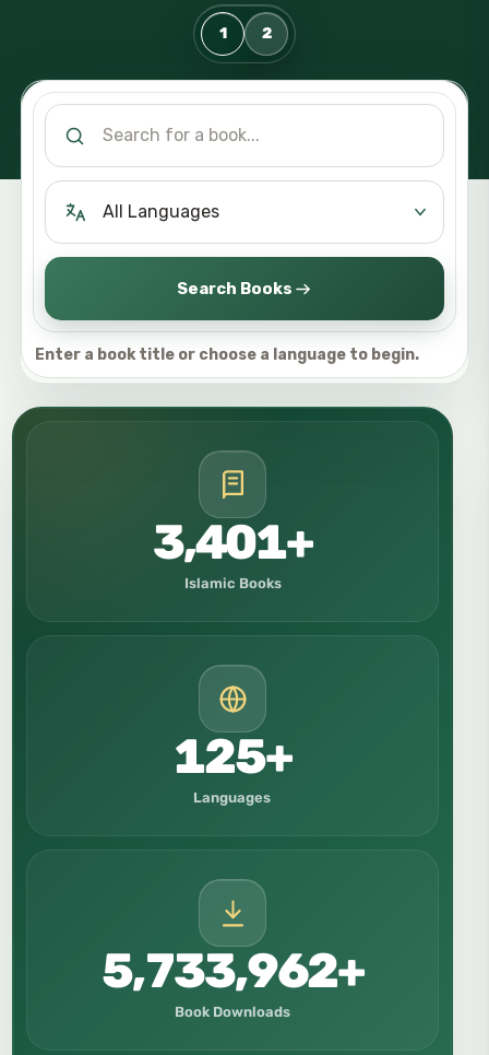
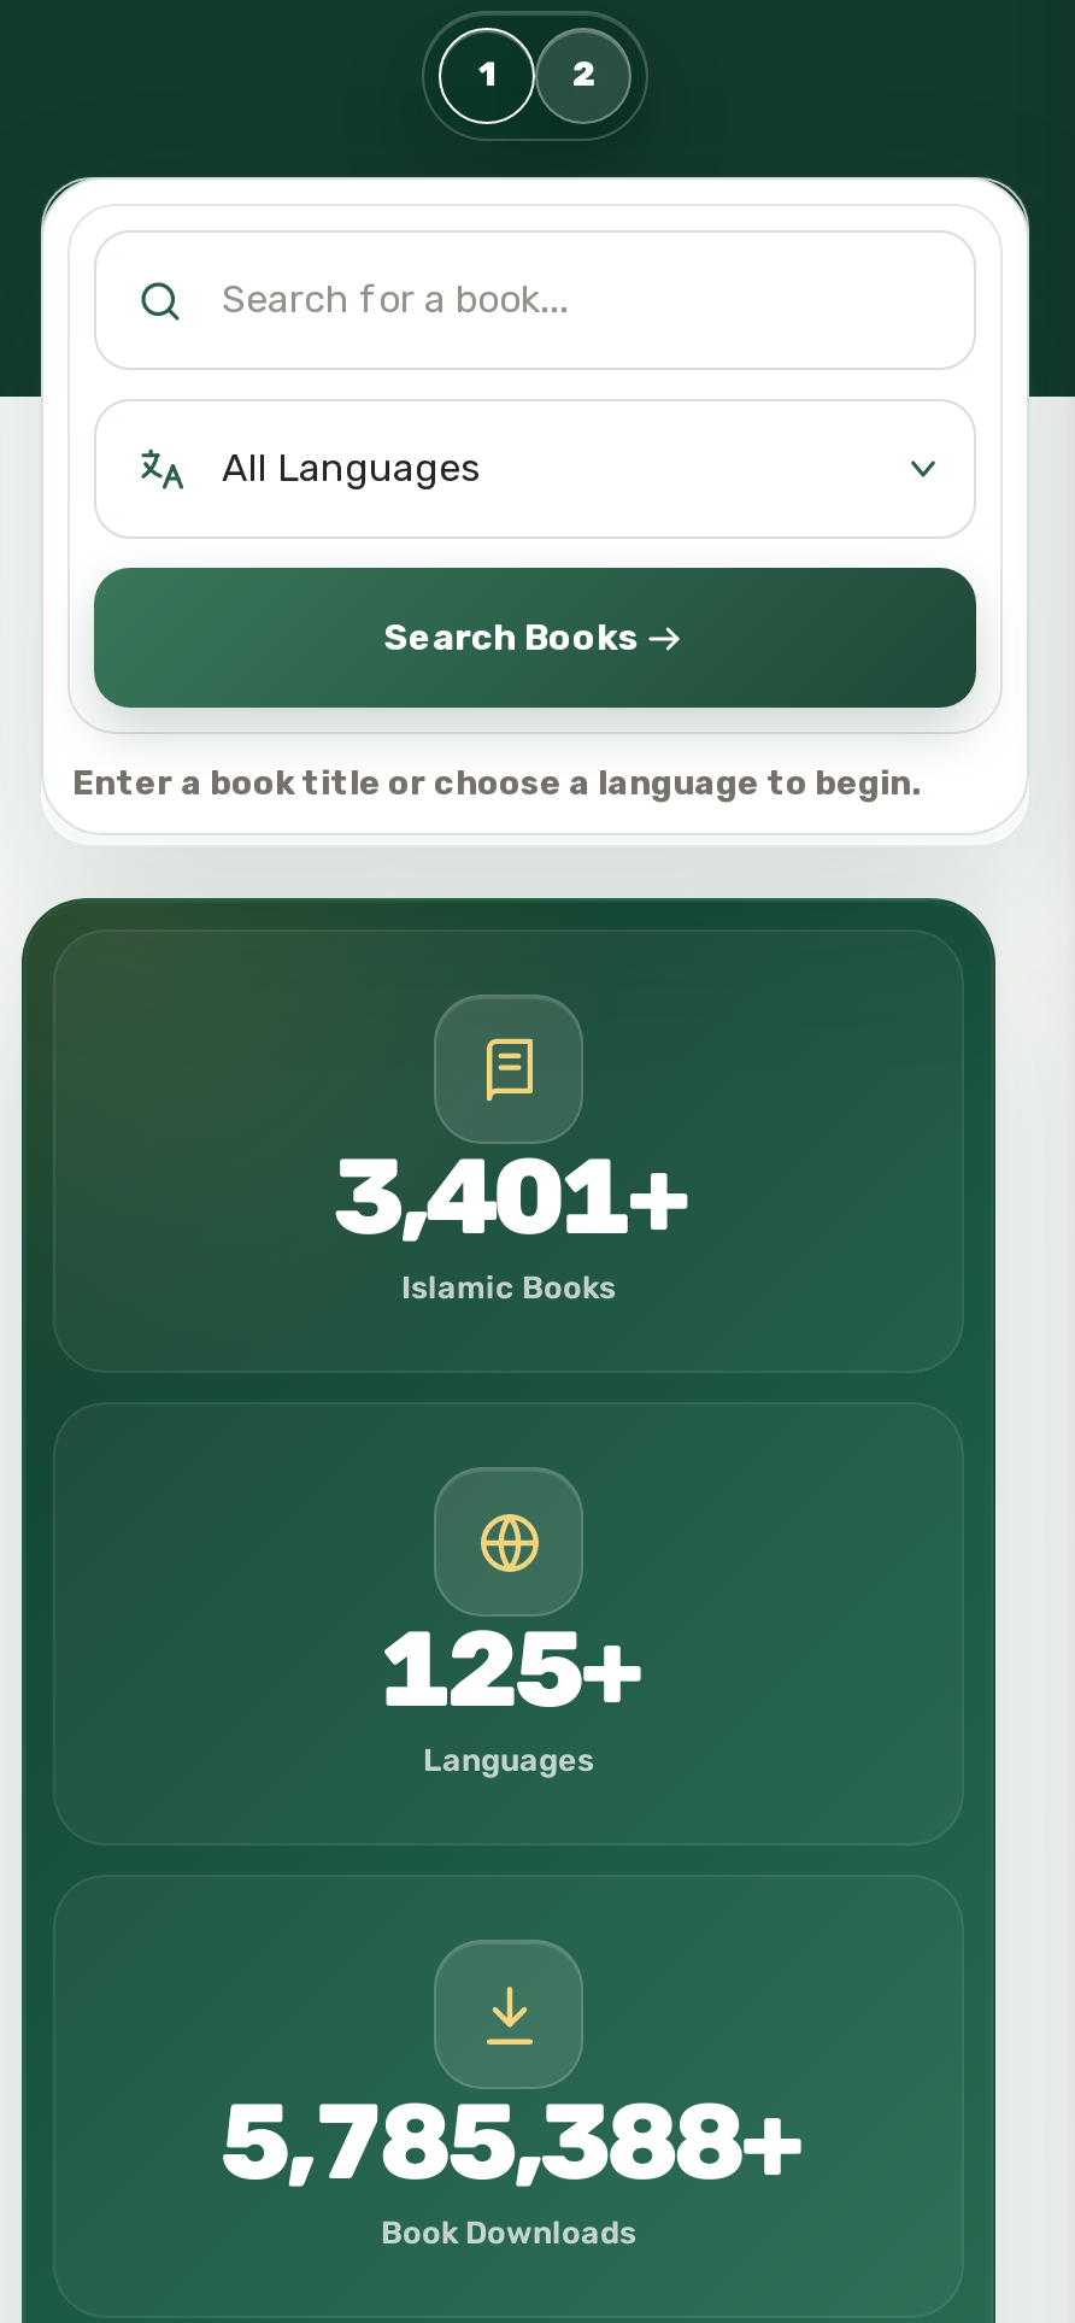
[102,942,363,999] 5,733,962+ -> [219,2079,798,2205] 5,785,388+

